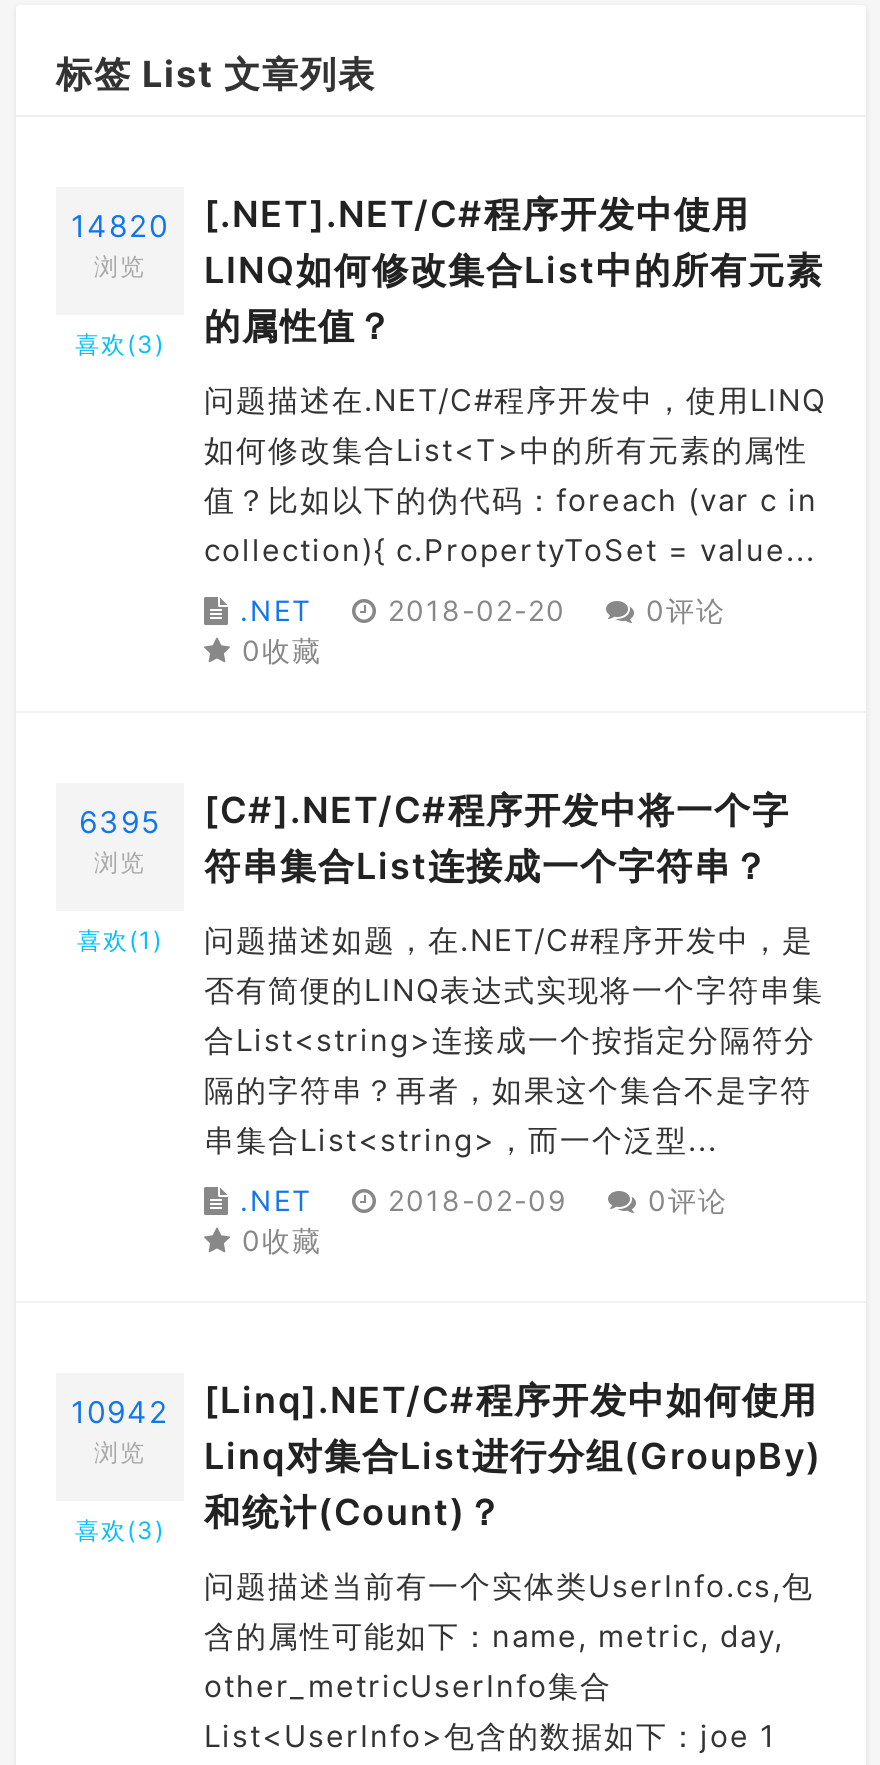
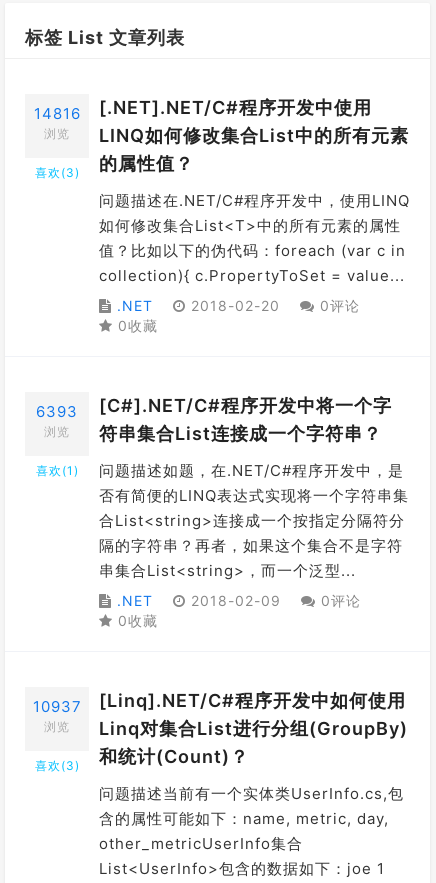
[71,193,750,245] 14820 [.NET].NET/C#程序开发中使用 -> [33,97,372,123] 14816 [.NET].NET/C#程序开发中使用
[79,789,790,841] 6395 [C#].NET/C#程序开发中将一个字 -> [36,395,392,421] 6393 [C#].NET/C#程序开发中将一个字
[71,1379,818,1431] 10942 [Linq].NET/C#程序开发中如何使用 -> [32,690,406,716] 10937 [Linq].NET/C#程序开发中如何使用

